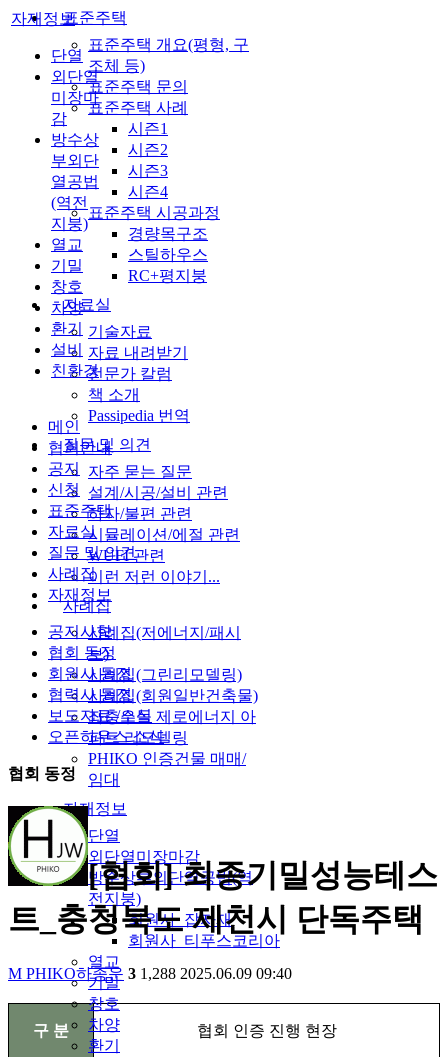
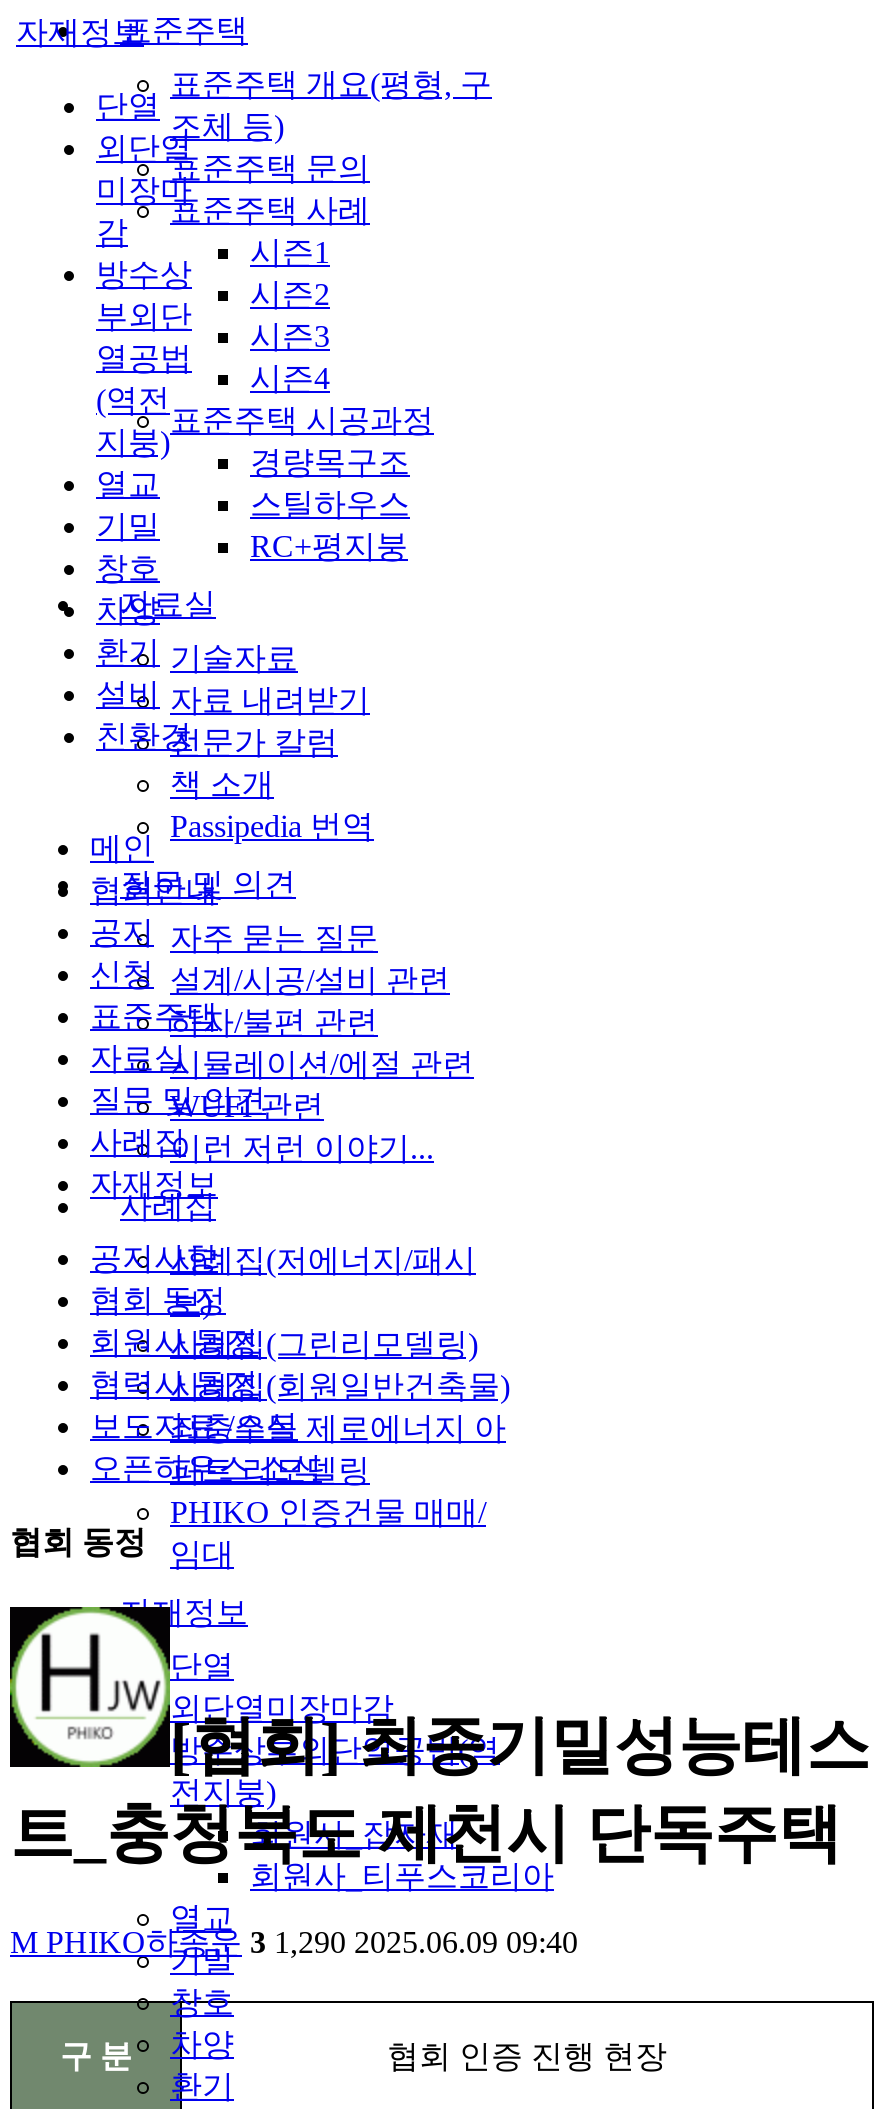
[8,965,292,982] M PHIKO하종운 3 1,288 2025.06.09 09:40 -> [10,1925,578,1959] M PHIKO하종운 3 1,290 2025.06.09 09:40

